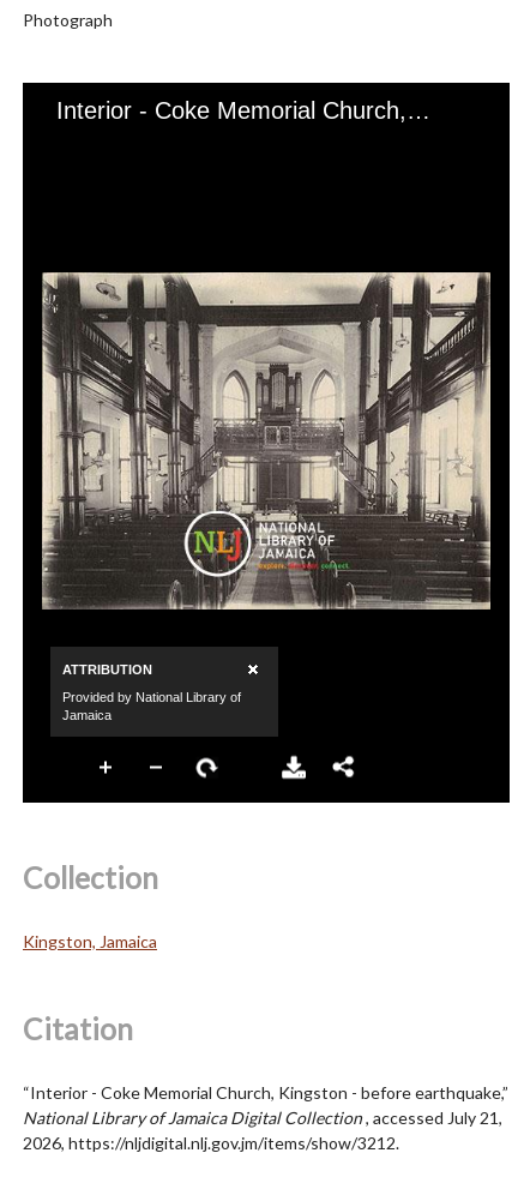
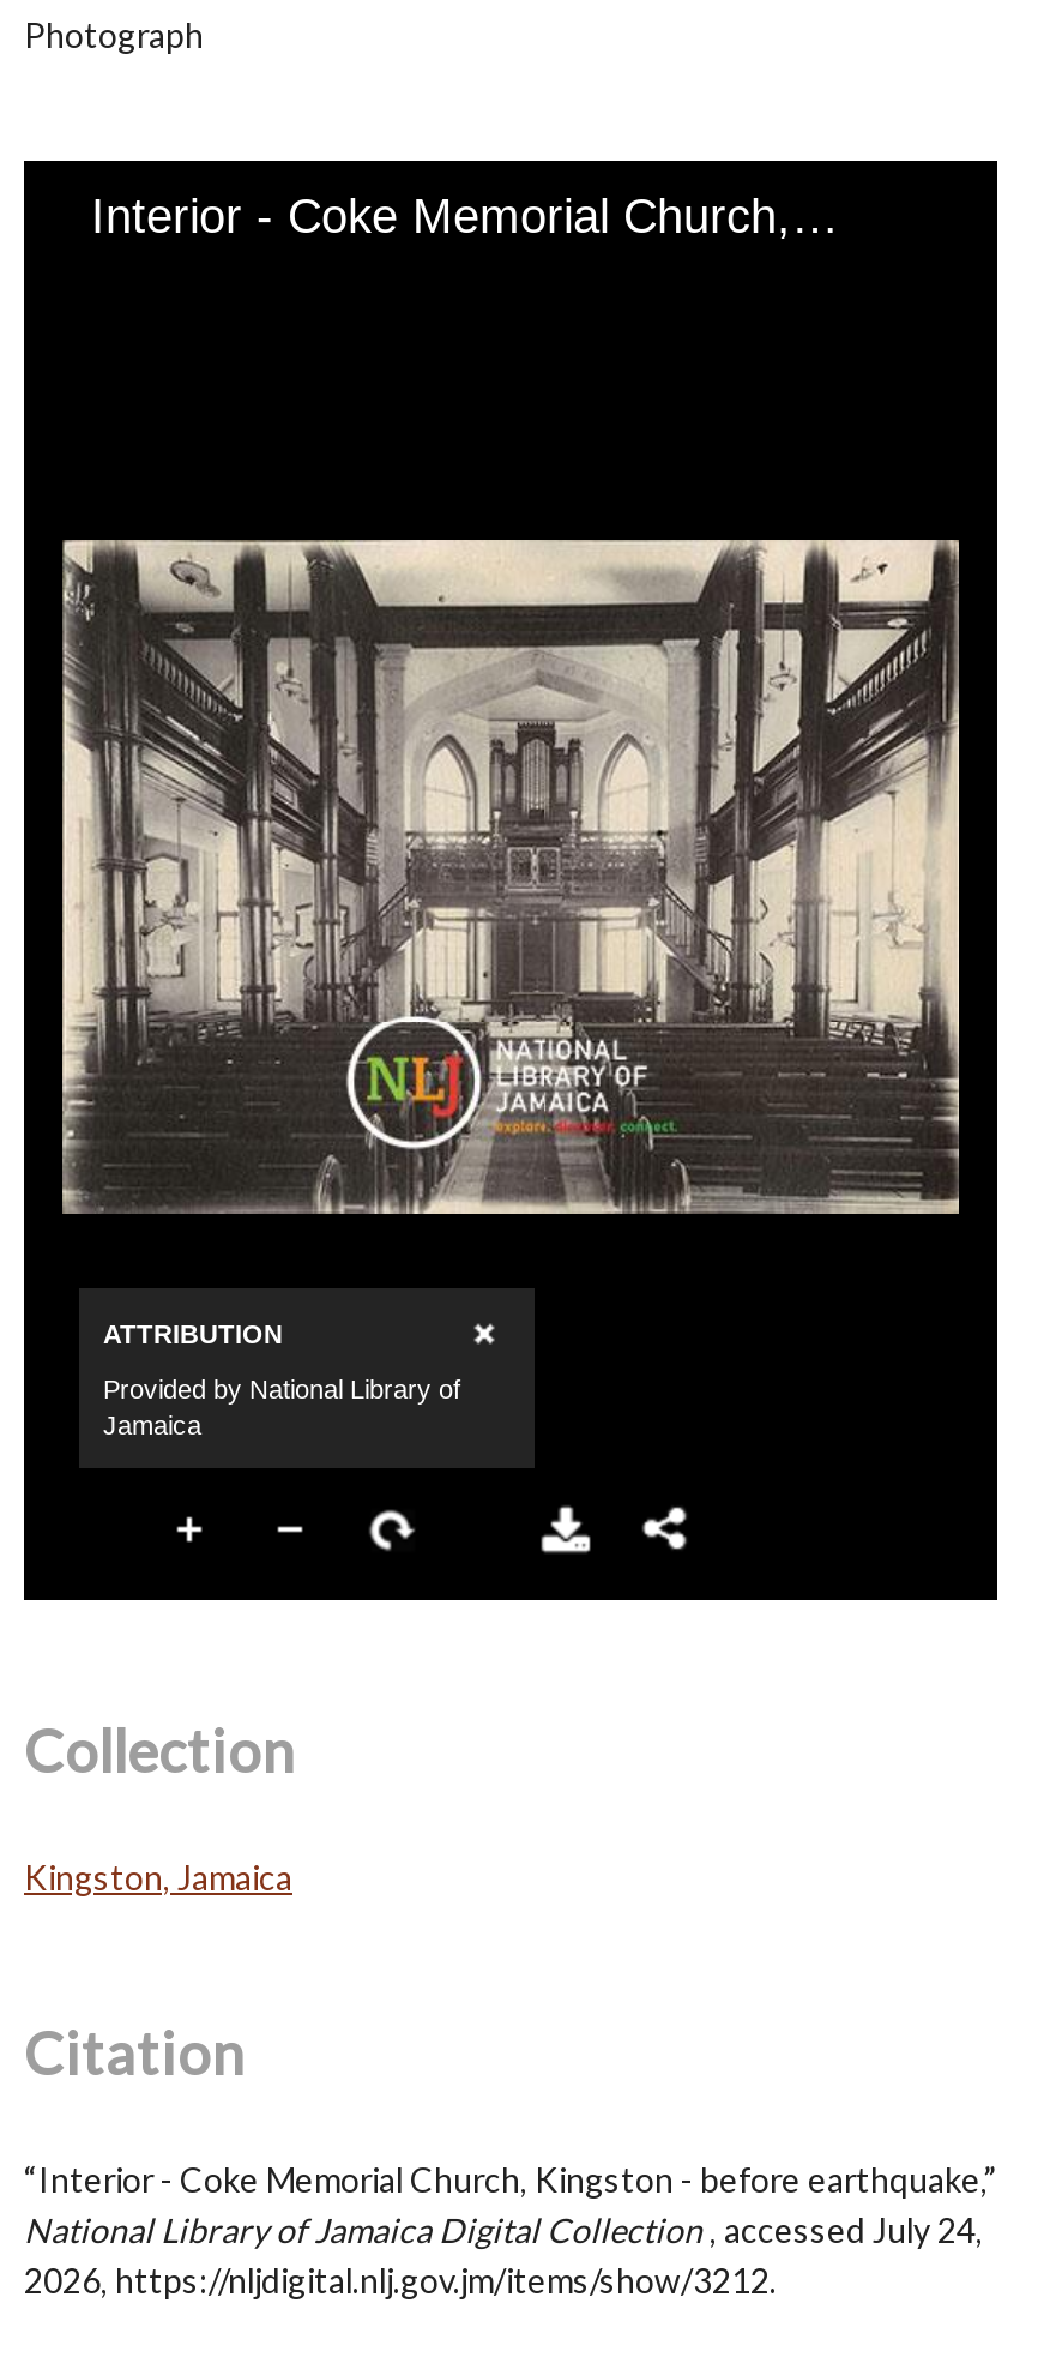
[23,1107,502,1127] National Library of Jamaica Digital Collection, accessed July 21, -> [24,2208,983,2249] National Library of Jamaica Digital Collection, accessed July 24,

